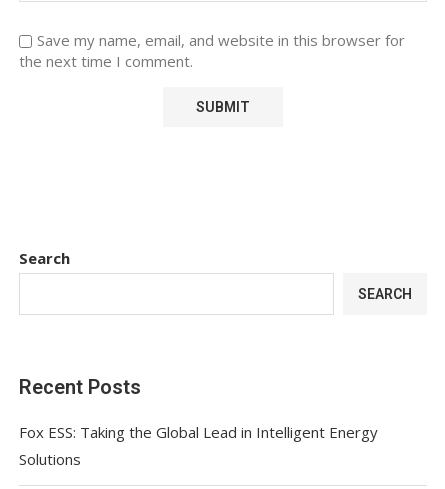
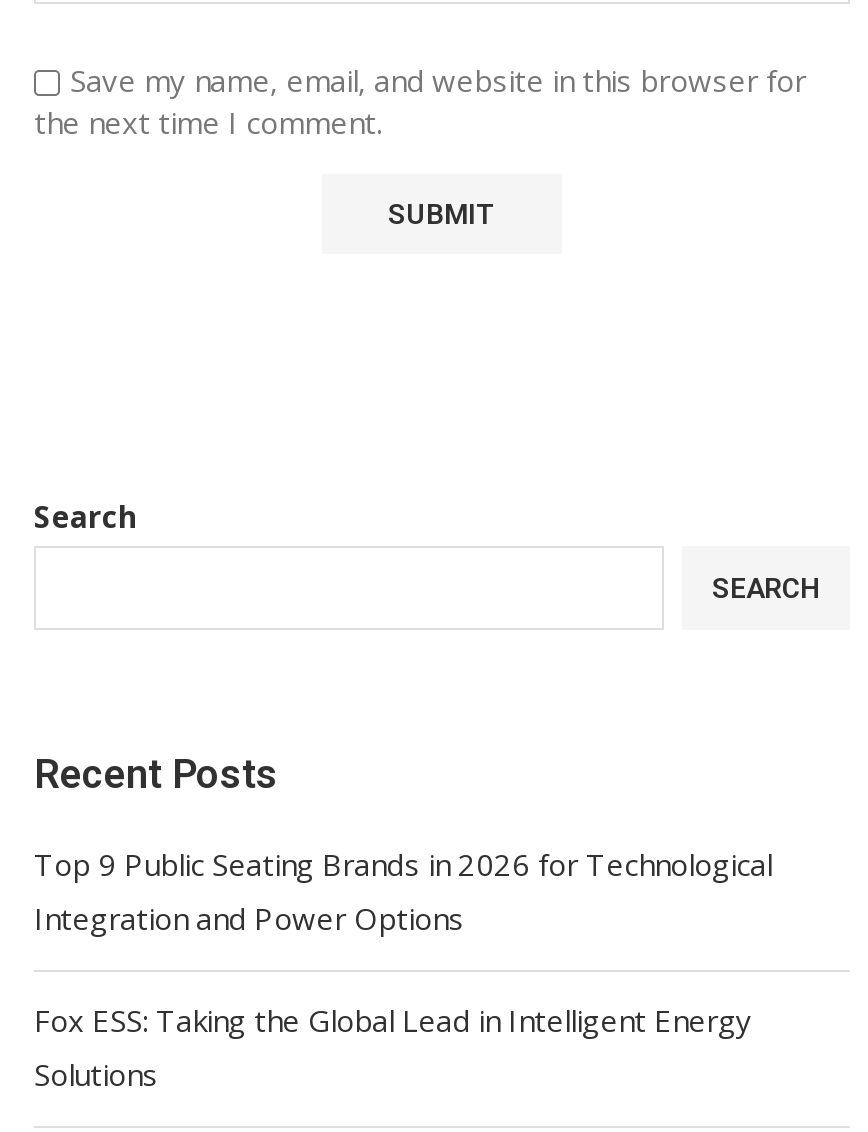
none -> [34,845,772,939] Top 9 Public Seating Brands in 2026 for Technological | Integration and Power Options

